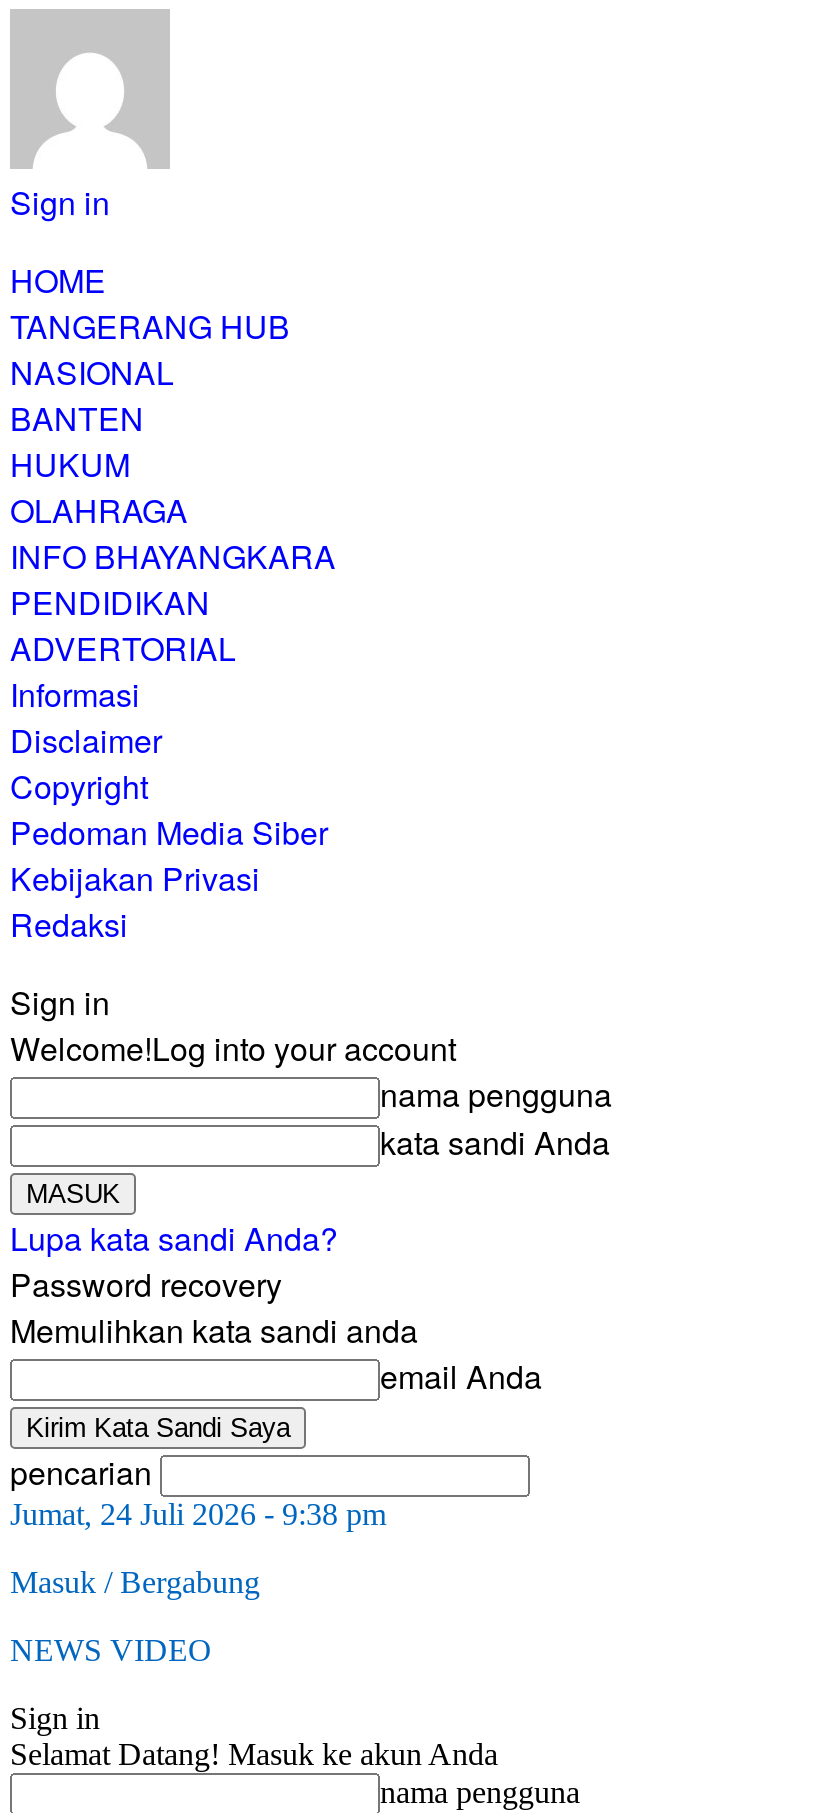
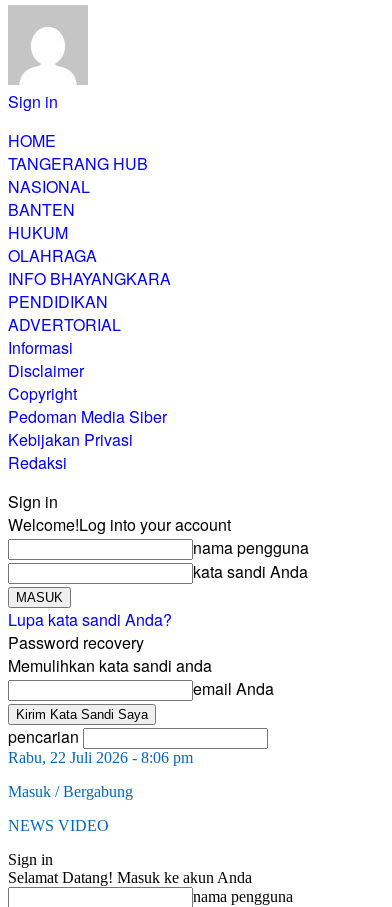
[10,1497,386,1531] Jumat, 24 Juli 2026 - 9:38 pm -> [8,749,193,766] Rabu, 22 Juli 2026 - 8:06 pm

